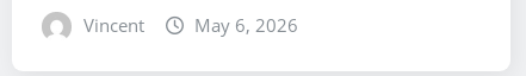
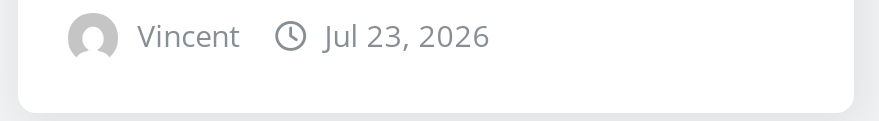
[195,13,298,36] May 6, 2026 -> [324,16,490,56] Jul 23, 2026

